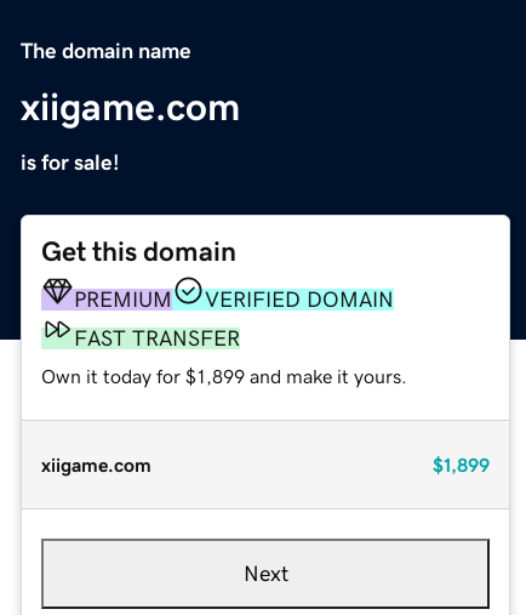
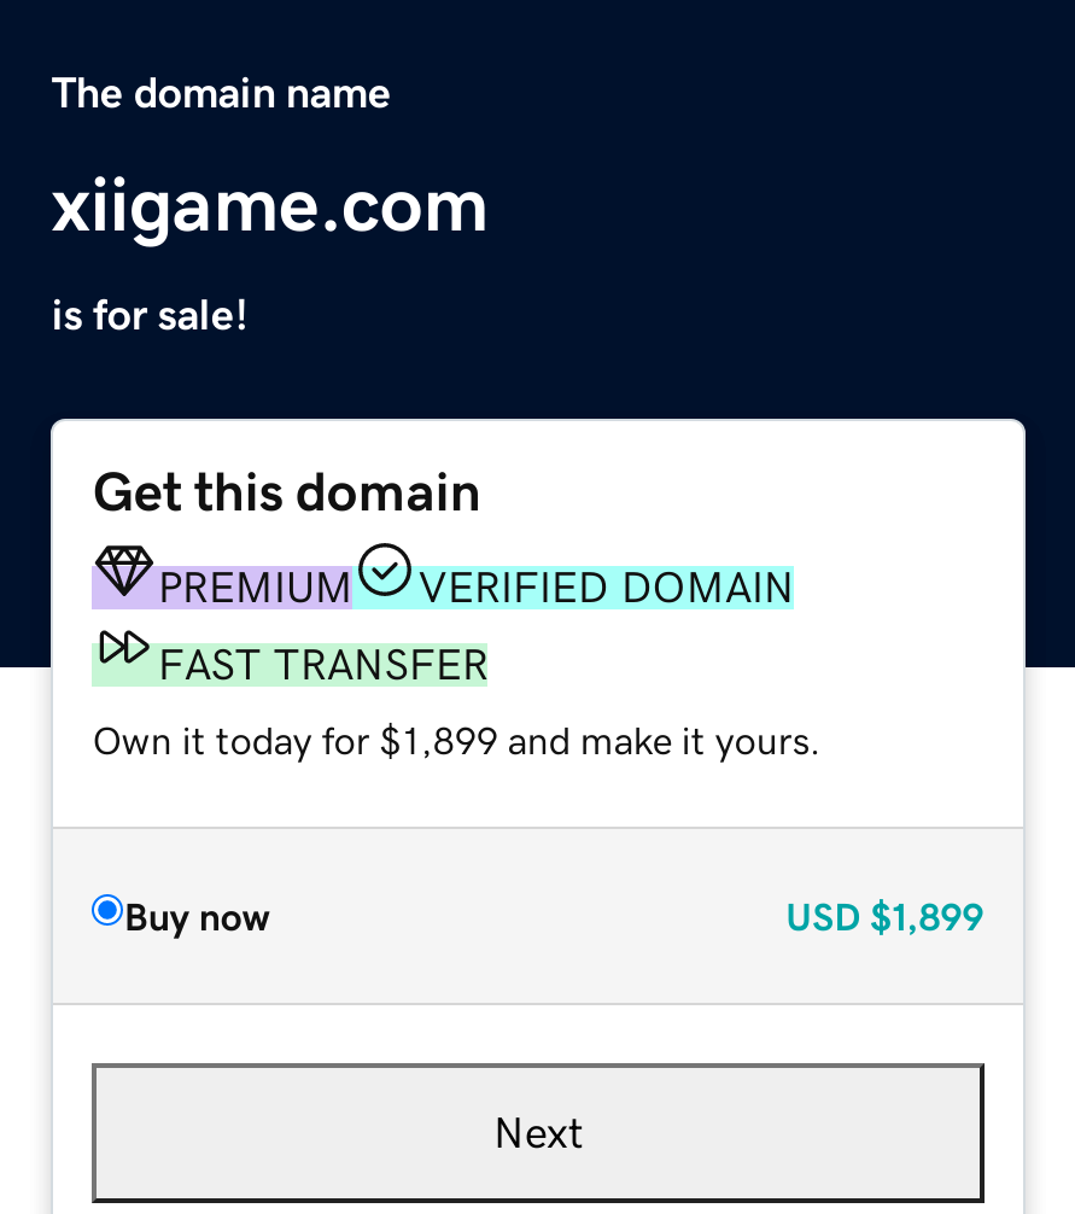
[42,454,489,474] xiigame.com | $1,899 -> [124,896,984,934] Buy now | USD $1,899

